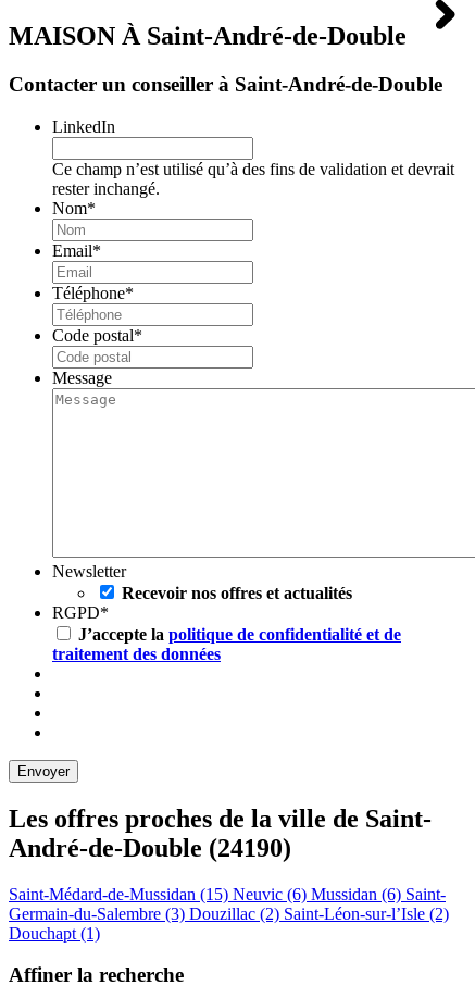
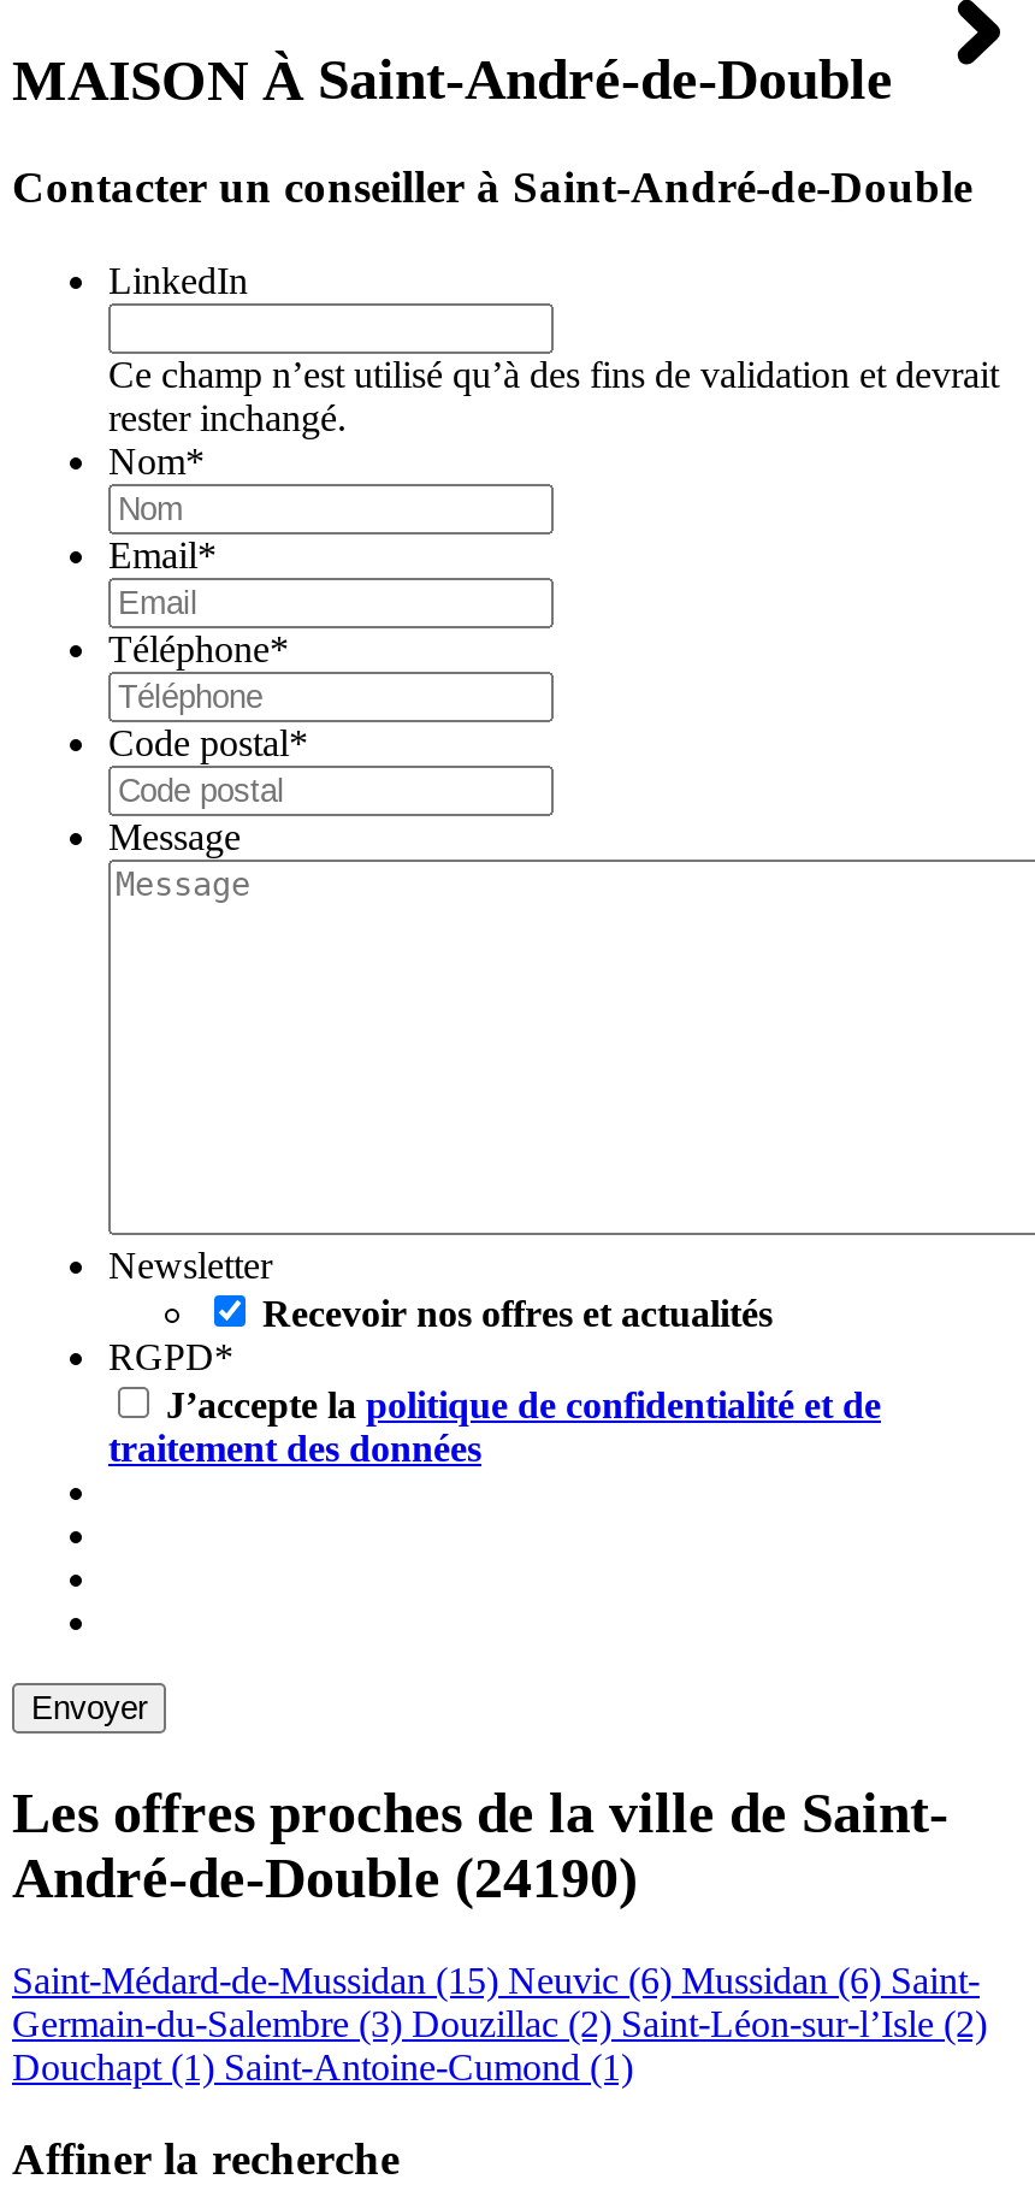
[9,924,100,942] Douchapt (1) -> [12,2046,633,2086] Douchapt (1) Saint-Antoine-Cumond (1)

